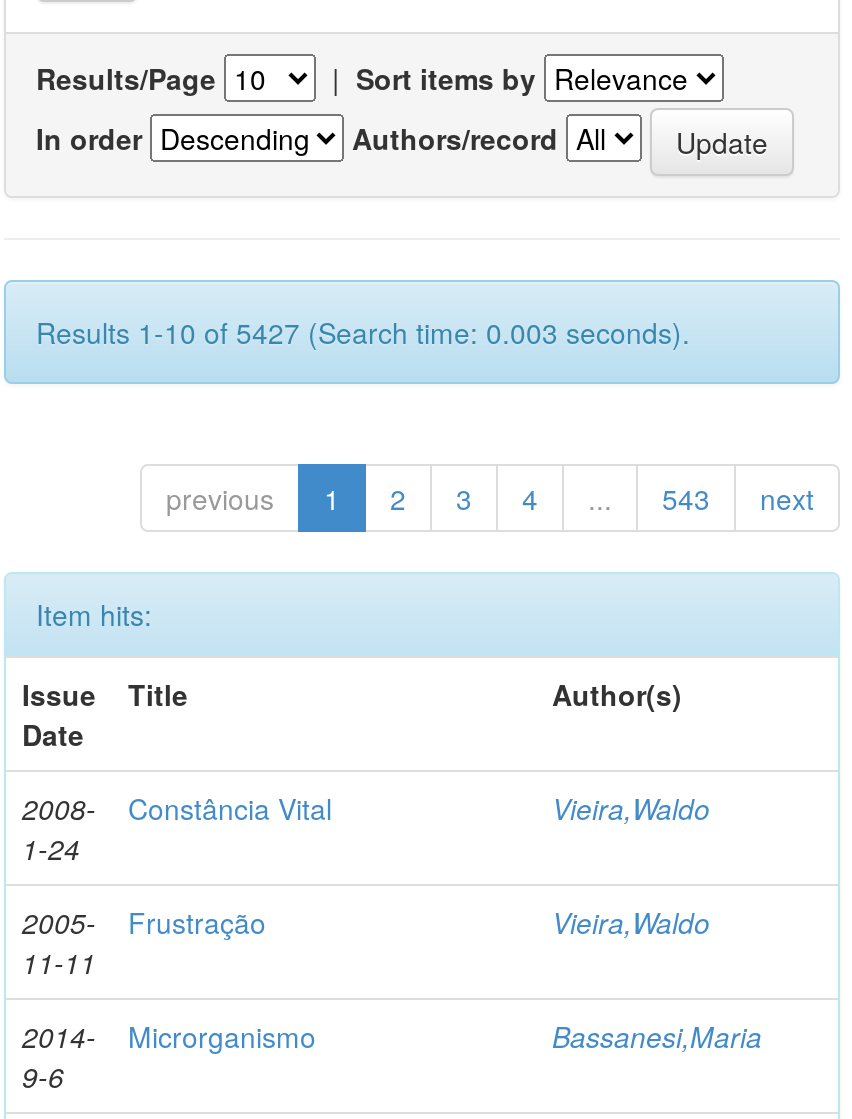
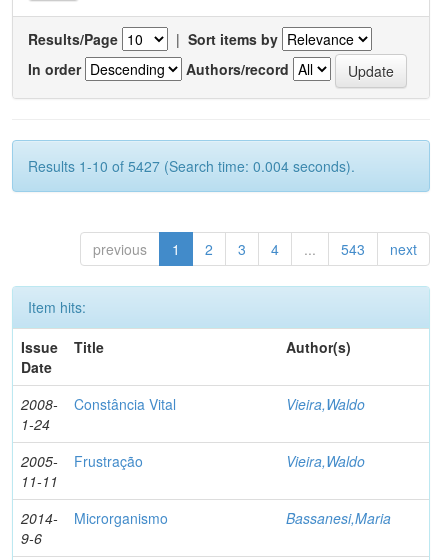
[36,312,690,352] Results 1-10 of 5427 (Search time: 0.003 seconds). -> [28,156,355,176] Results 1-10 of 5427 (Search time: 0.004 seconds).

